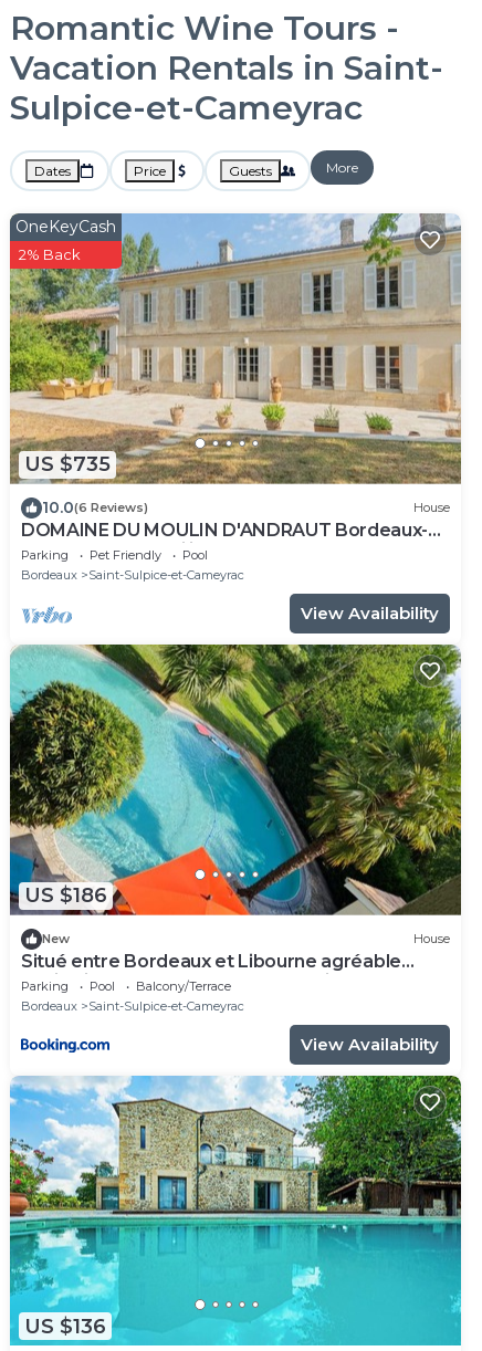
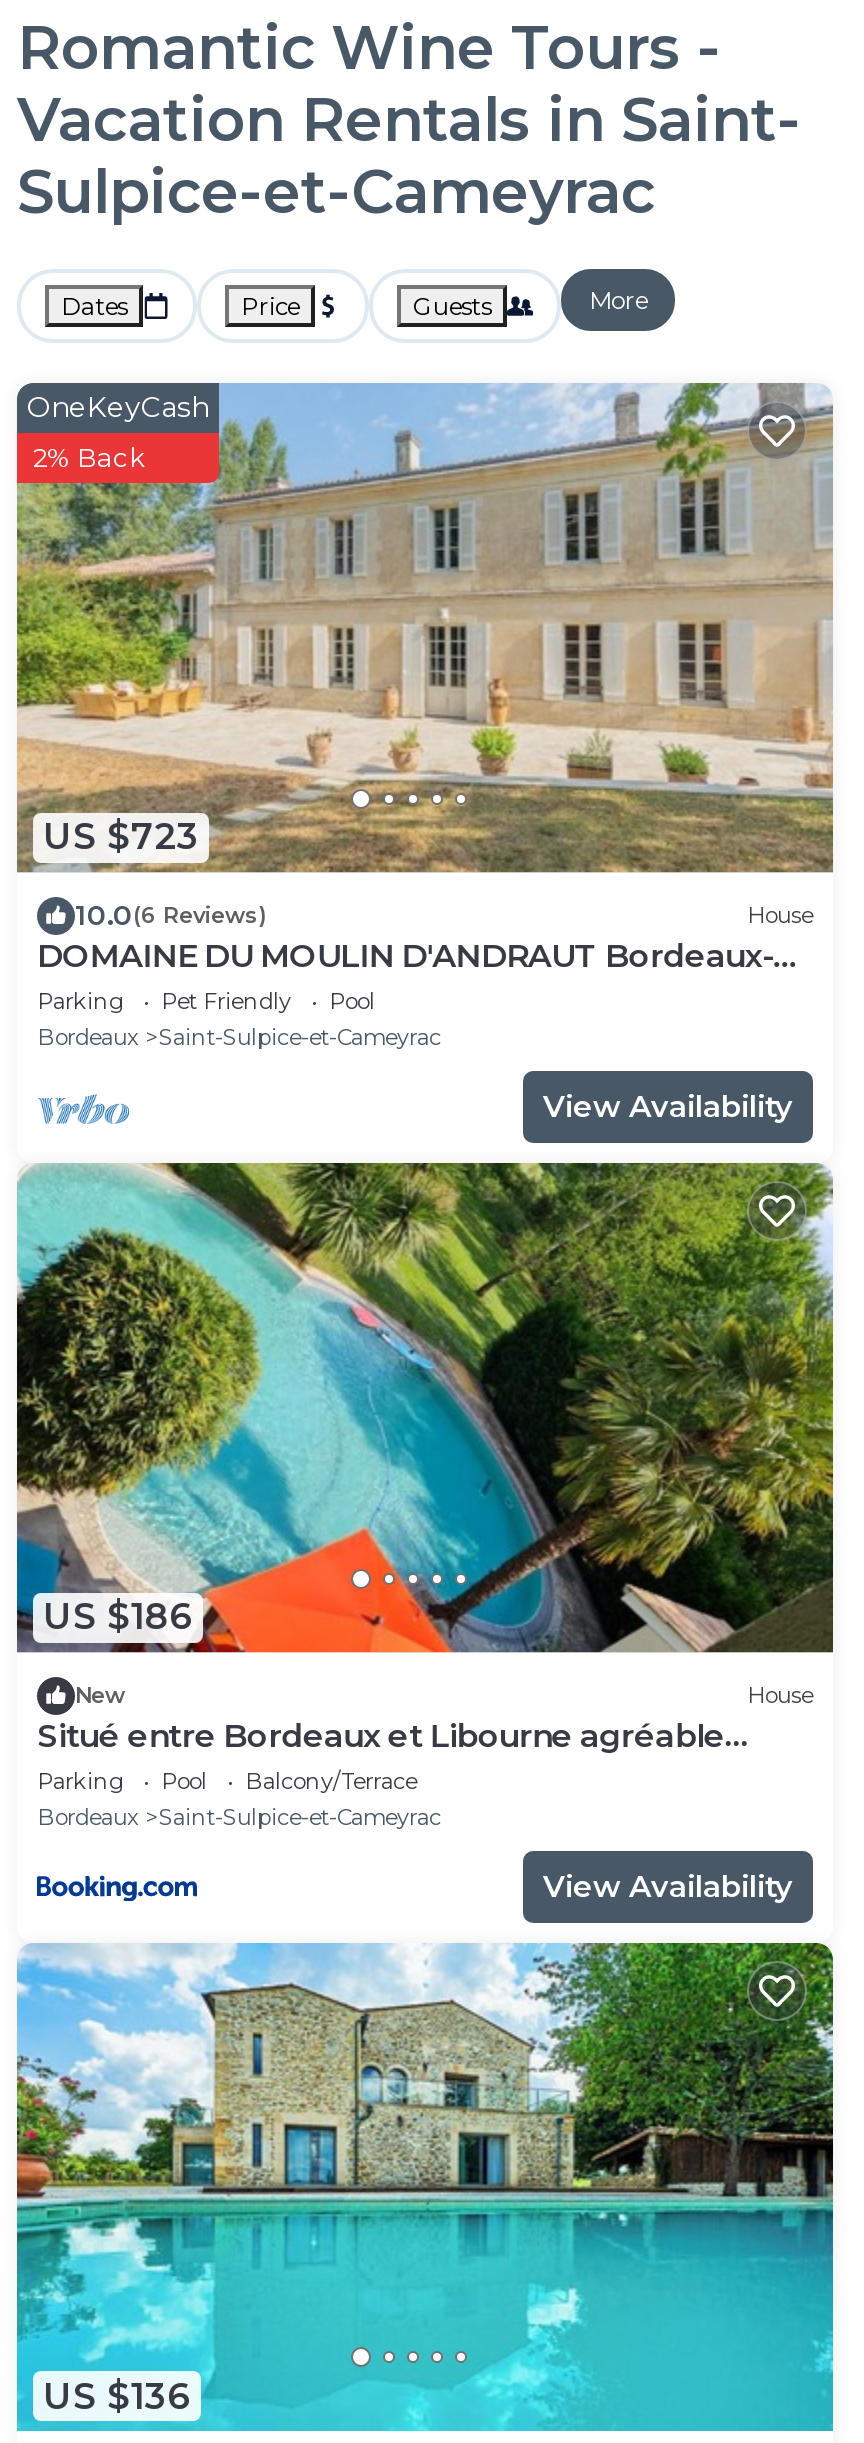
[24,453,111,477] US $735 -> [43,816,199,860] US $723

